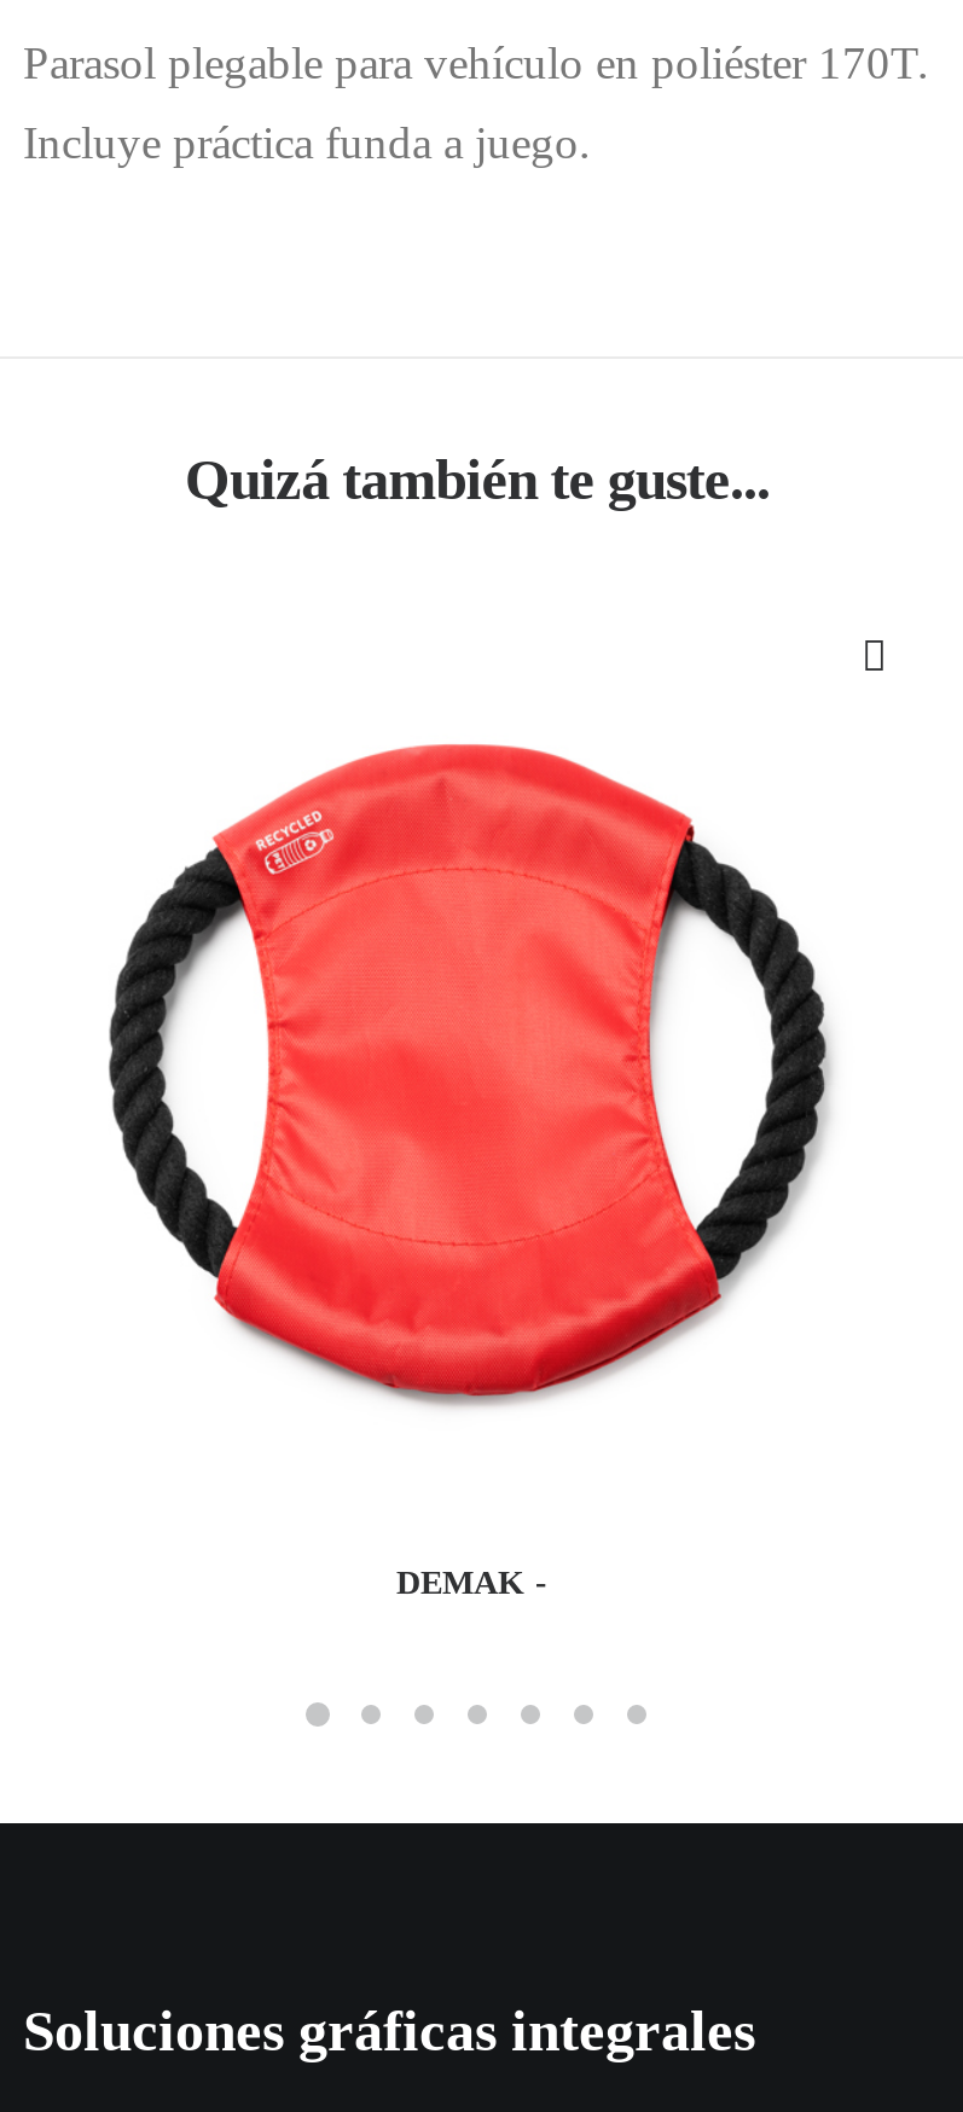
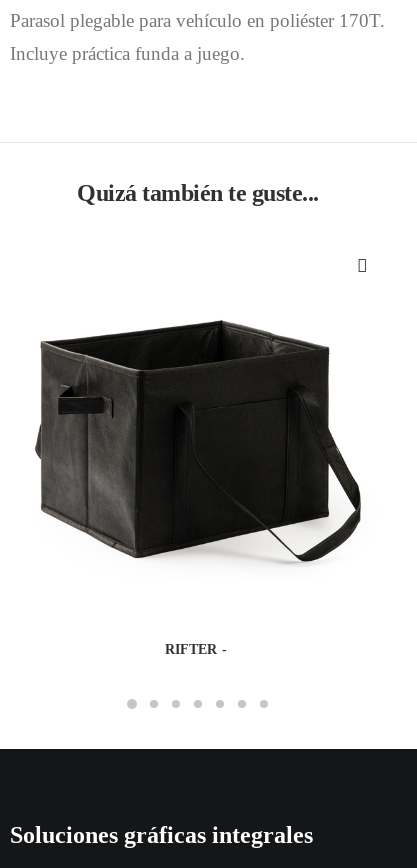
[83,743,871,1408] [image] -> [34,303,362,576] [image]
[396,1565,524,1601] DEMAK -> [165,642,217,657] RIFTER

